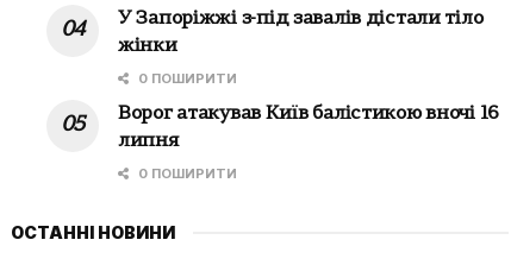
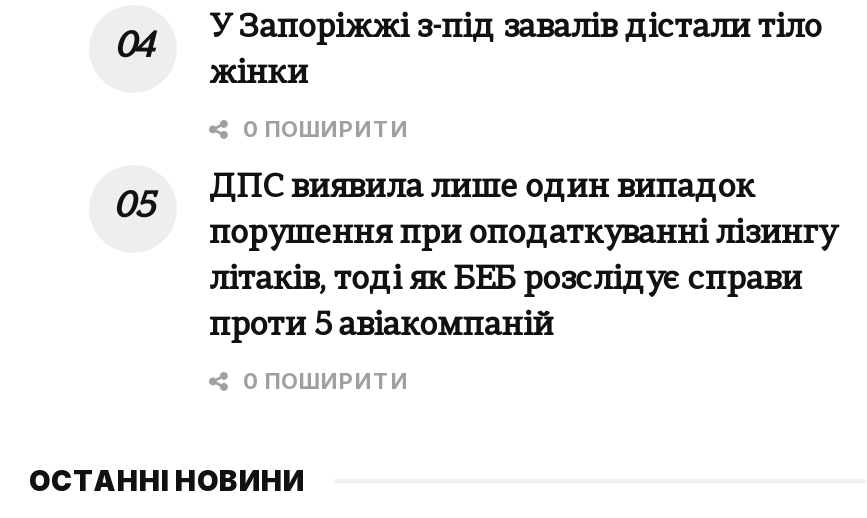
[118,105,499,151] Ворог атакував Київ балістикою вночі 16 | липня -> [209,174,835,344] ДПС виявила лише один випадок | порушення при оподаткуванні лізингу | літаків, тоді як БЕБ розслідує справи | проти 5 авіакомпаній

